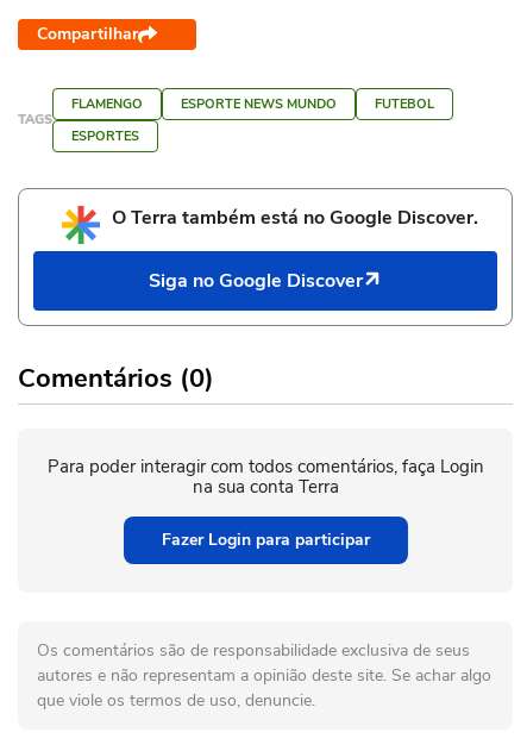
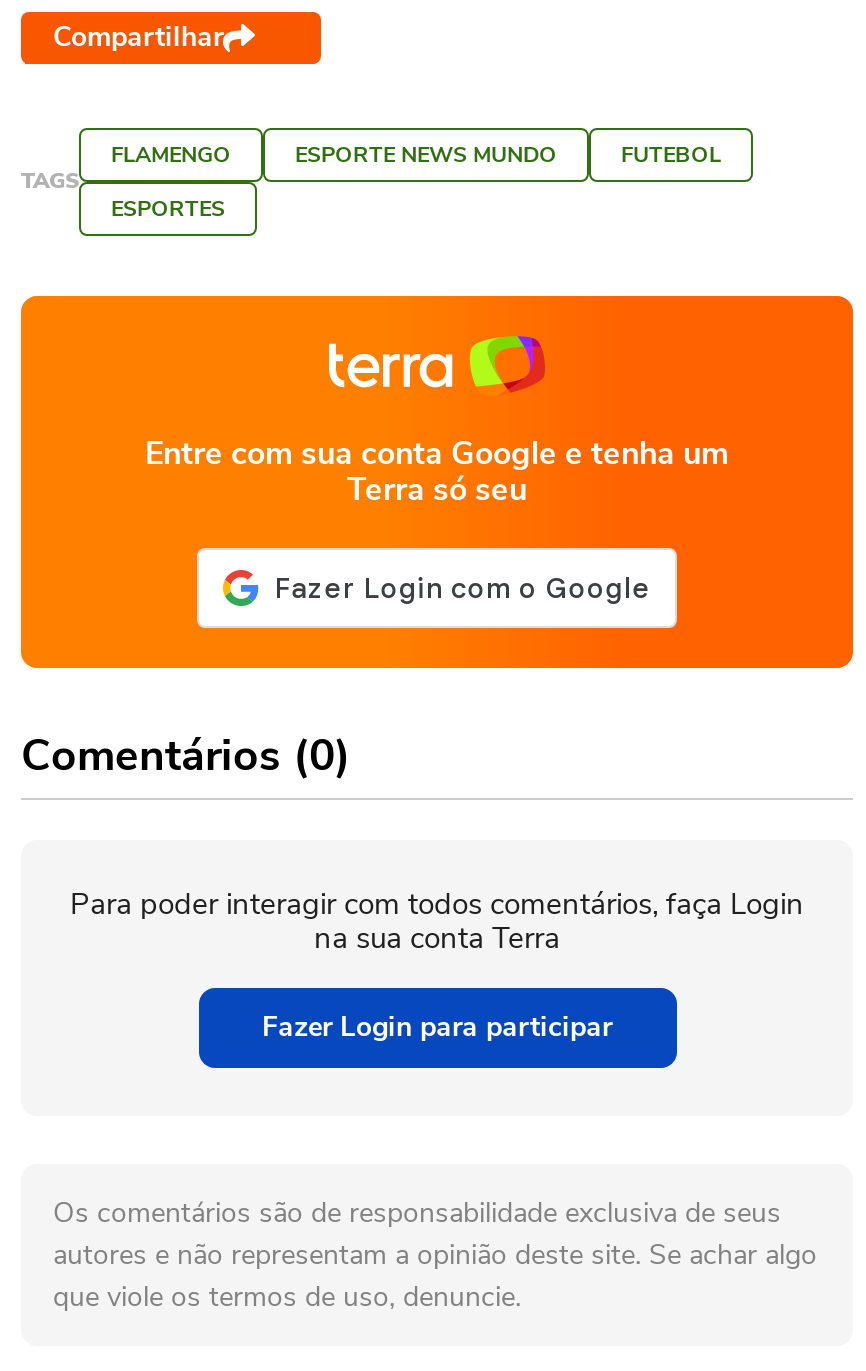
[17,187,514,327] [image] | O Terra também está no Google Discover. | Siga no Google Discover -> [19,295,855,669] [image] | Entre com sua conta Google e tenha um | Terra só seu

